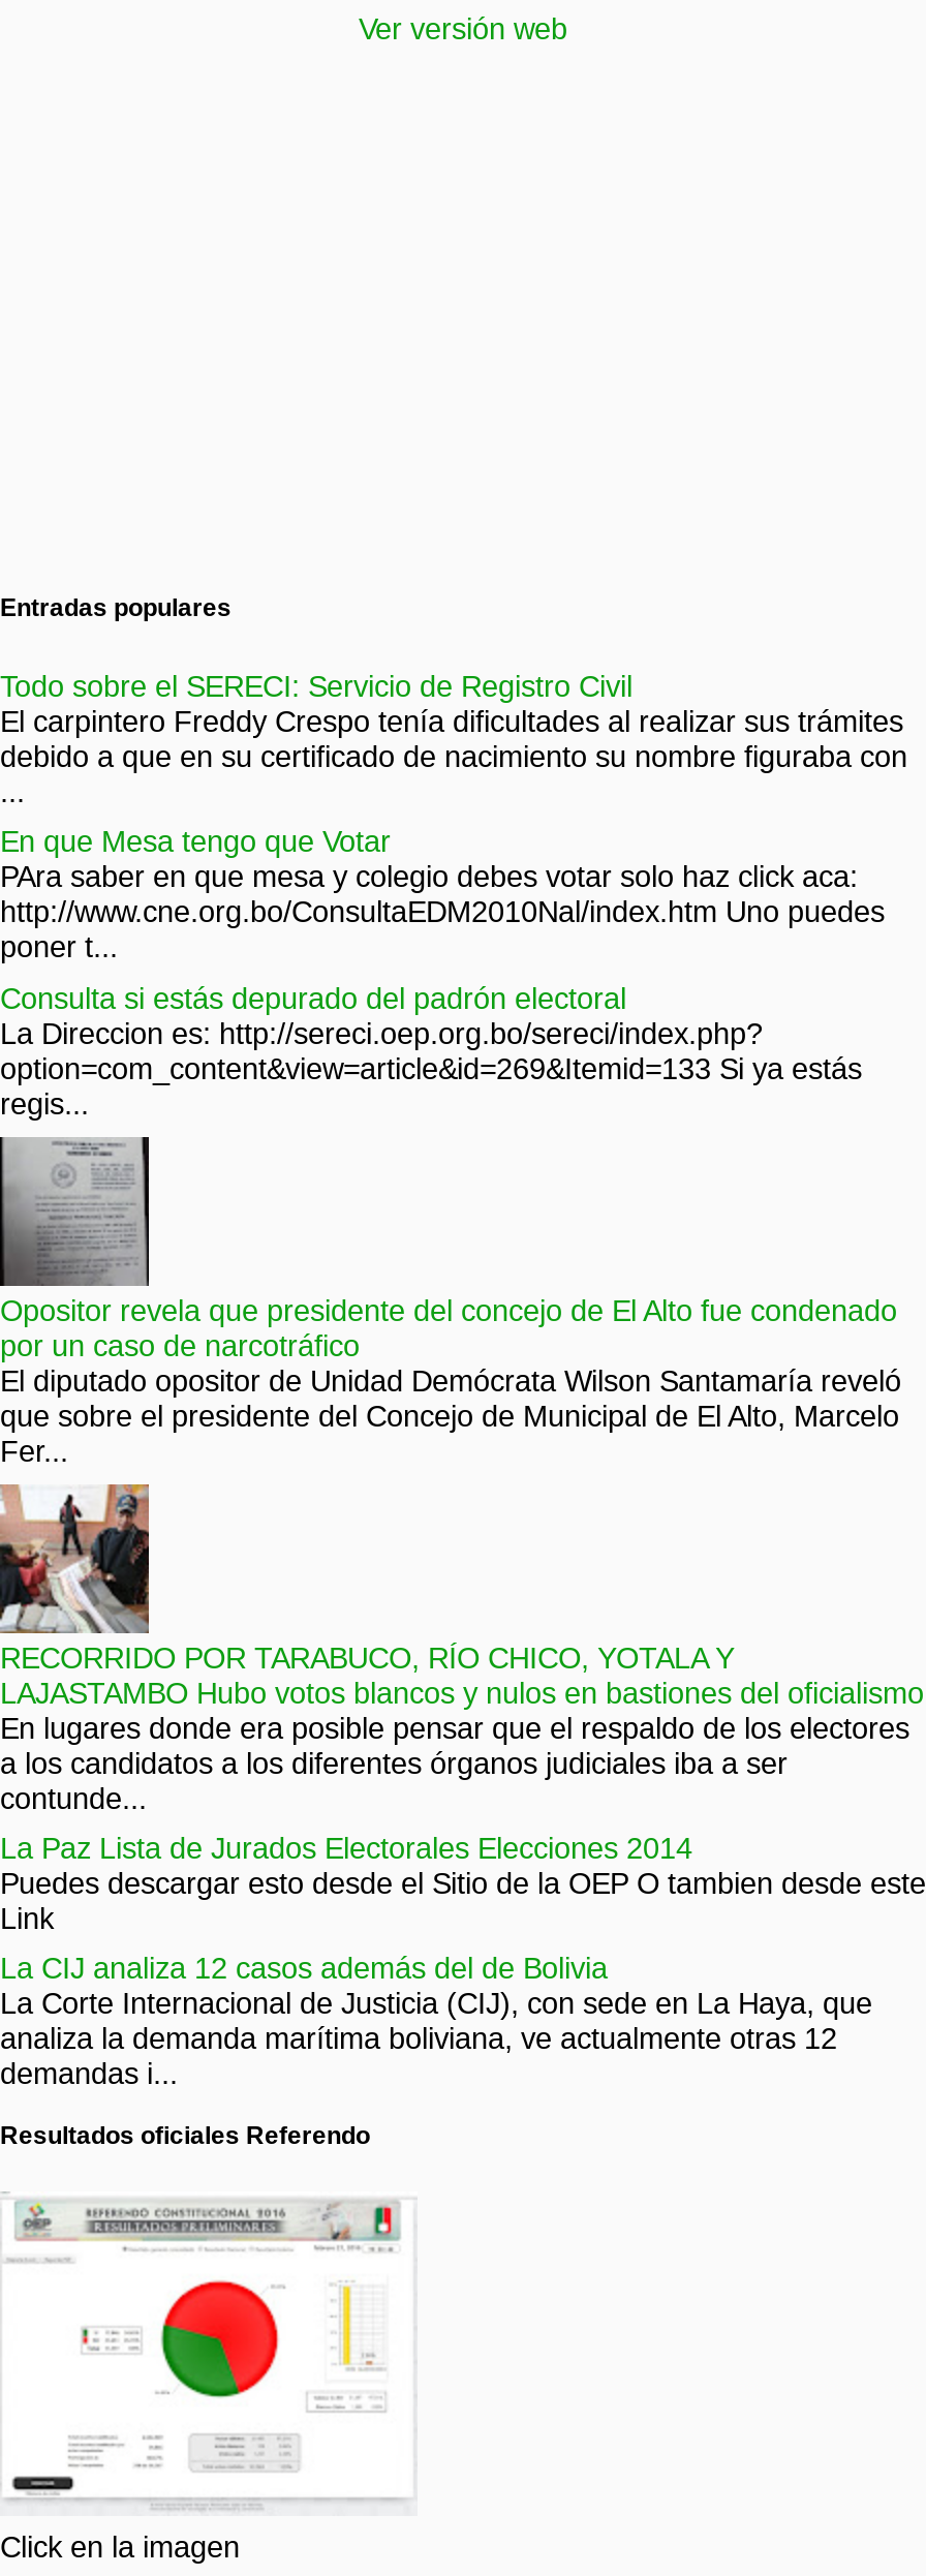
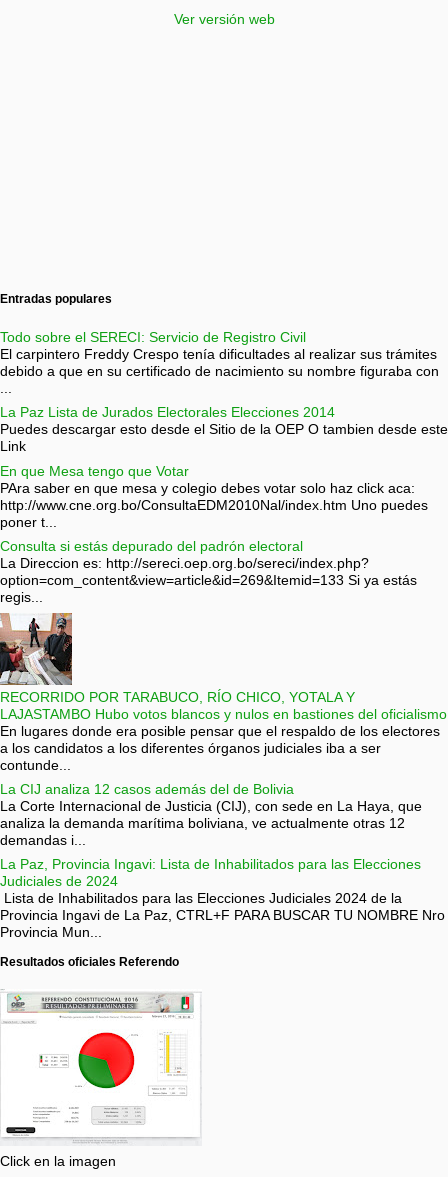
moved [0,826,885,1120] -> [0,462,428,605]: En que Mesa tengo que Votar | PAra saber en que mesa y colegio debes votar solo haz click aca: | http://www.cne.org.bo/ConsultaEDM2010Nal/index.htm Uno puedes | poner t... | Consulta si estás depurado del padrón electoral | La Direccion es: http://sereci.oep.org.bo/sereci/index.php? | option=com_content&view=article&id=269&Itemid=133 Si ya estás | regis...
[0,1137,901,1467] [image] | Opositor revela que presidente del concejo de El Alto fue condenado | por un caso de narcotráfico | El diputado opositor de Unidad Demócrata Wilson Santamaría reveló | que sobre el presidente del Concejo de Municipal de El Alto, Marcelo | Fer... -> none
moved [0,1480,924,1815] -> [0,611,447,773]: [image] | RECORRIDO POR TARABUCO, RÍO CHICO, YOTALA Y | LAJASTAMBO Hubo votos blancos y nulos en bastiones del oficialismo | En lugares donde era posible pensar que el respaldo de los electores | a los candidatos a los diferentes órganos judiciales iba a ser | contunde...
moved [0,1832,926,1935] -> [0,404,448,454]: La Paz Lista de Jurados Electorales Elecciones 2014 | Puedes descargar esto desde el Sitio de la OEP O tambien desde este | Link
moved [0,1952,872,2091] -> [0,781,422,848]: La CIJ analiza 12 casos además del de Bolivia | La Corte Internacional de Justicia (CIJ), con sede en La Haya, que | analiza la demanda marítima boliviana, ve actualmente otras 12 | demandas i...
none -> [0,856,445,940] La Paz, Provincia Ingavi: Lista de Inhabilitados para las Elecciones | Judiciales de 2024 | Lista de Inhabilitados para las Elecciones Judiciales 2024 de la | Provincia Ingavi de La Paz, CTRL+F PARA BUSCAR TU NOMBRE Nro | Provincia Mun...

